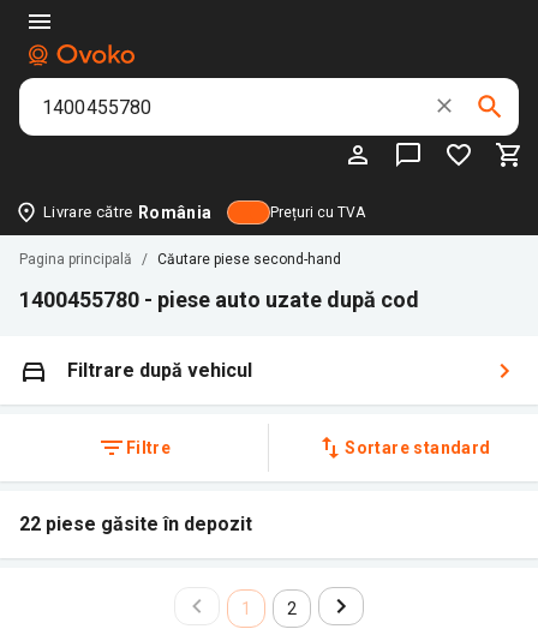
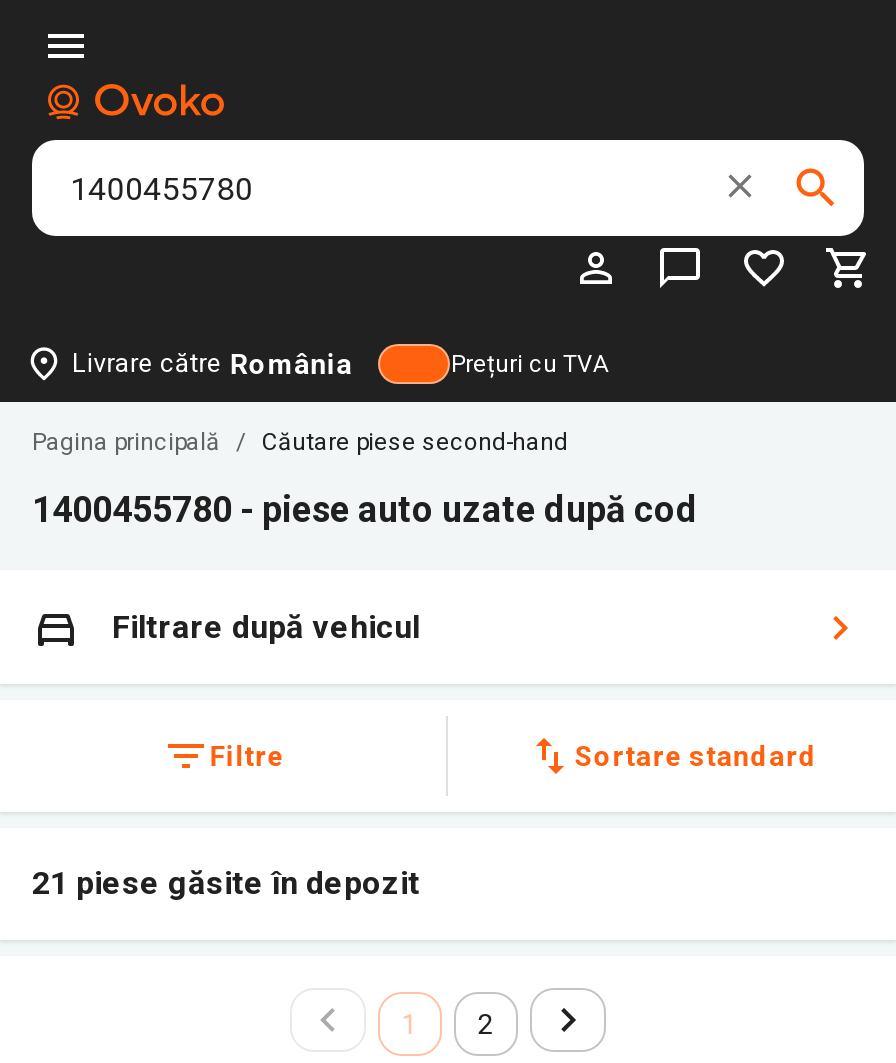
[19,513,252,535] 22 piese găsite în depozit -> [32,864,420,902] 21 piese găsite în depozit

